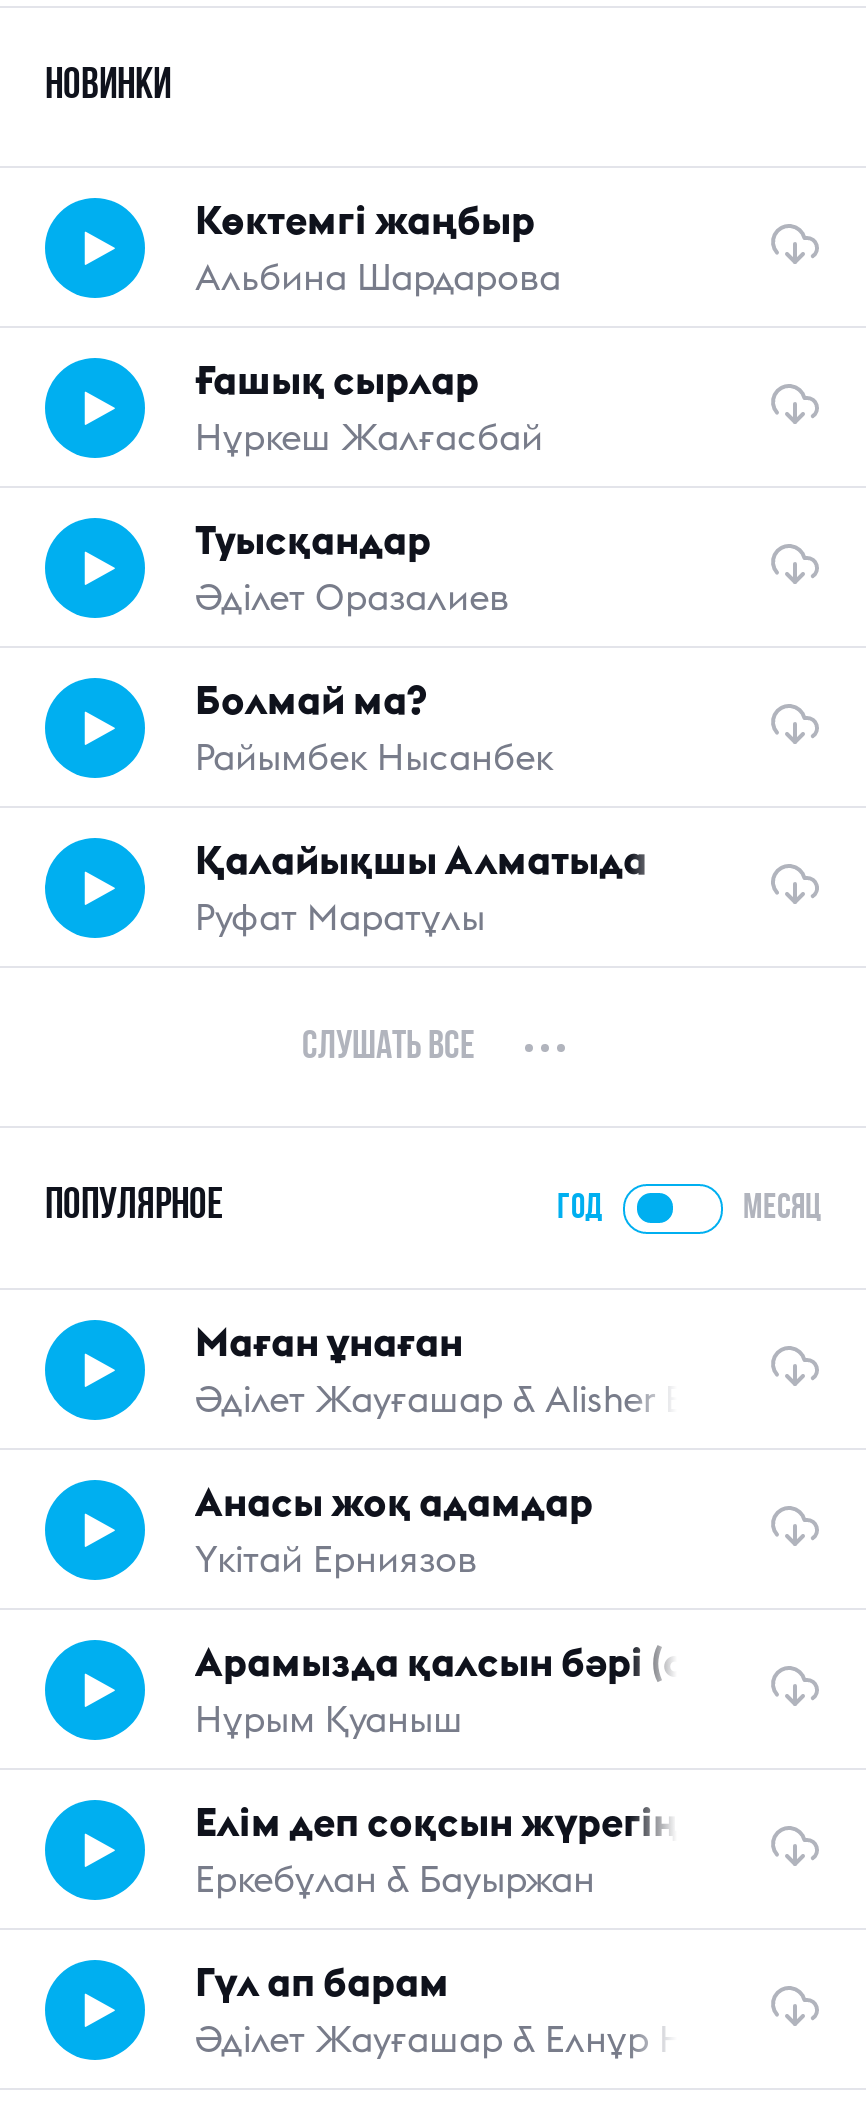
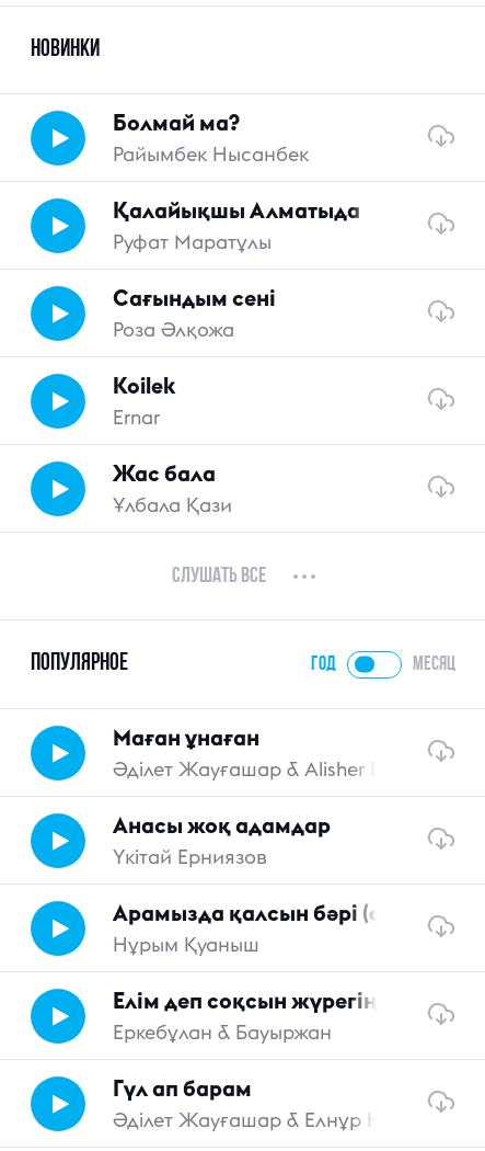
[195,195,561,621] Көктемгі жаңбыр | Альбина Шардарова | Ғашық сырлар | Нұркеш Жалғасбай | Туысқандар | Әділет Оразалиев -> none
moved [195,675,647,941] -> [113,109,360,255]: Болмай ма? | Райымбек Нысанбек | Қалайықшы Алматыда | Руфат Маратұлы
none -> [113,284,276,518] Сағындым сені | Роза Әлқожа | Koilek | Ernar | Жас бала | Ұлбала Қази

